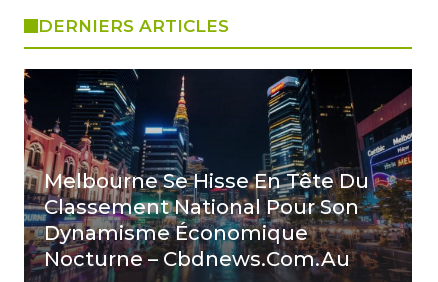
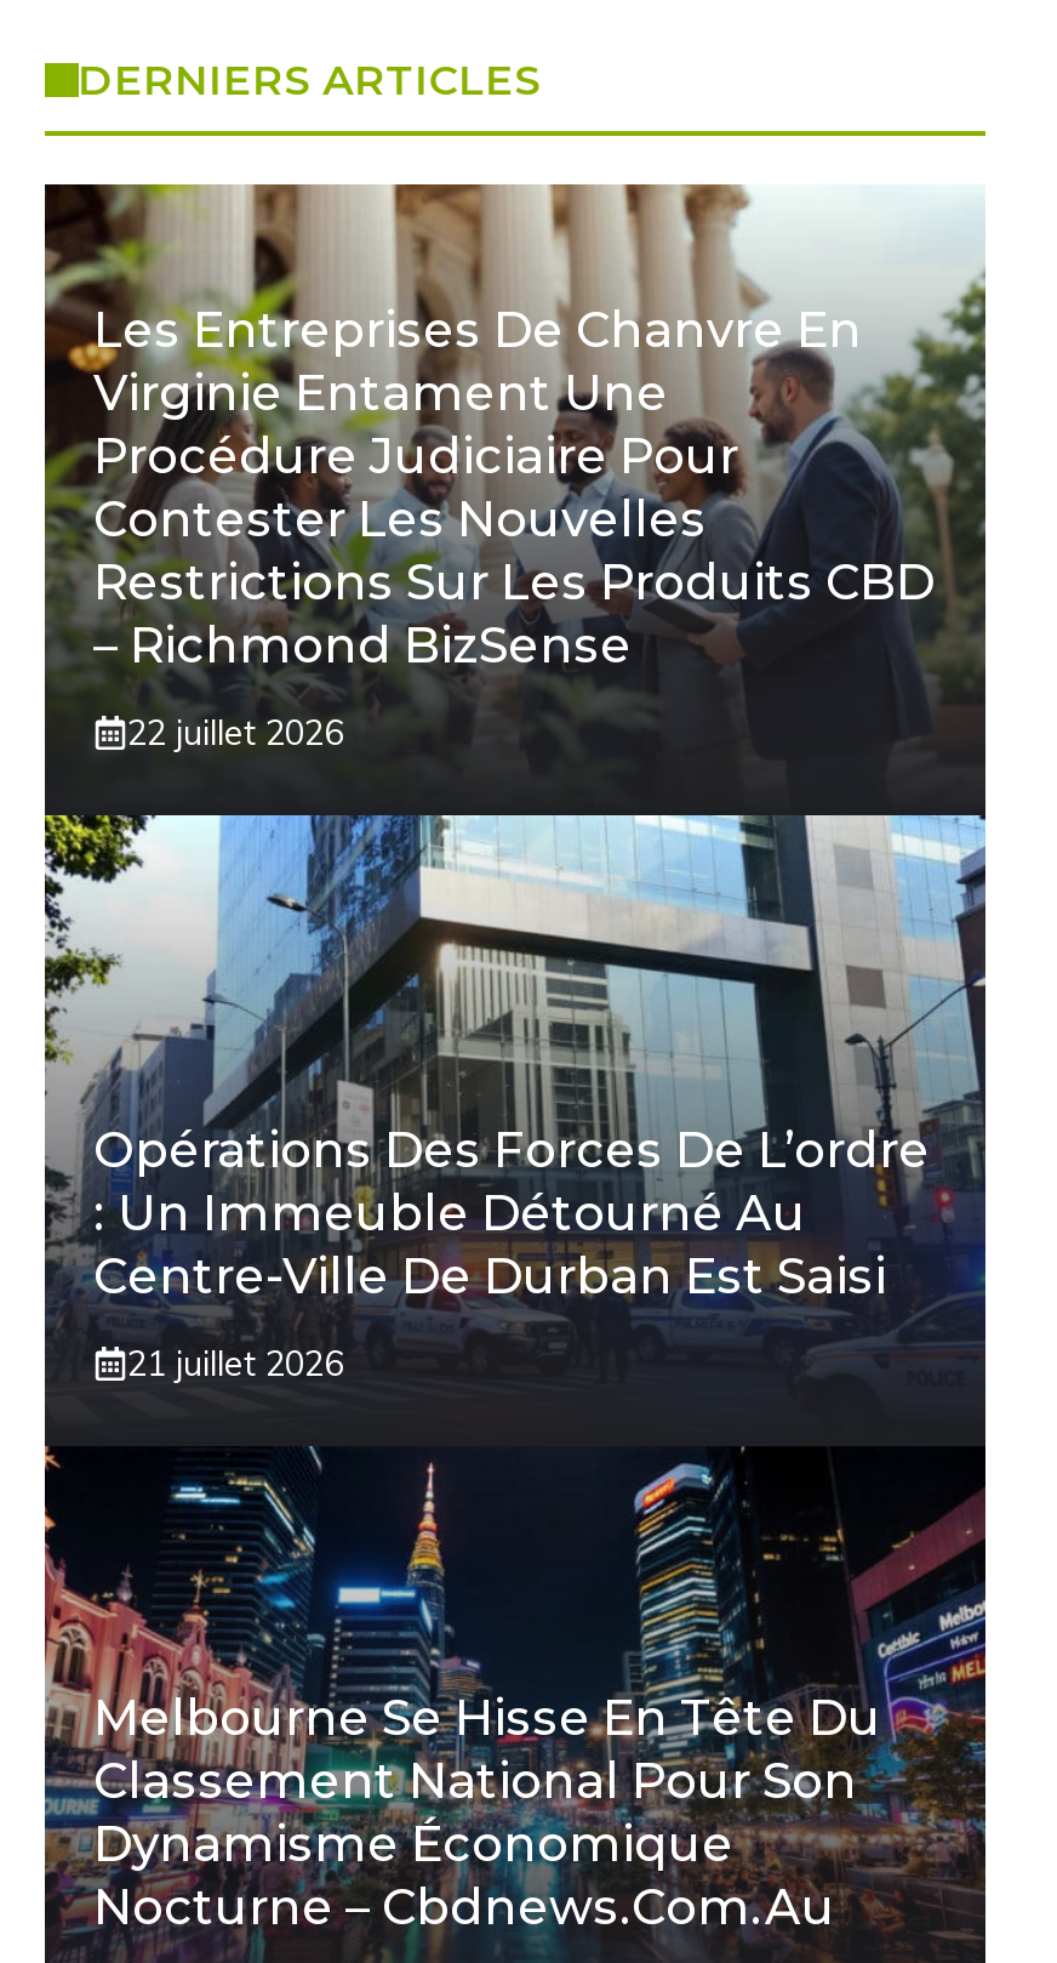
none -> [42,182,988,754] [image] | Les Entreprises De Chanvre En | Virginie Entament Une | Procédure Judiciaire Pour | Contester Les Nouvelles | Restrictions Sur Les Produits CBD | – Richmond BizSense | 22 juillet 2026
none -> [42,587,988,1446] [image] | Opérations Des Forces De L’ordre | : Un Immeuble Détourné Au | Centre-Ville De Durban Est Saisi | 21 juillet 2026

